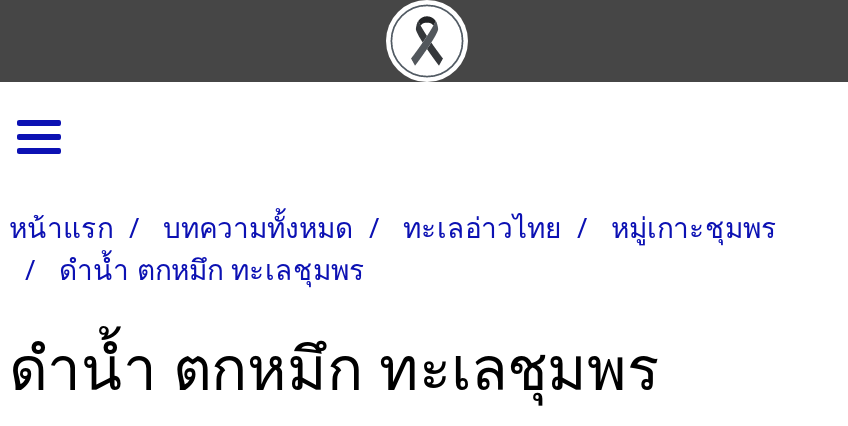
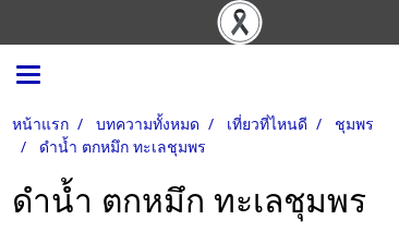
[403,208,777,246] ทะเลอ่าวไทย | หมู่เกาะชุมพร -> [227,113,374,134] เที่ยวที่ไหนดี | ชุมพร

